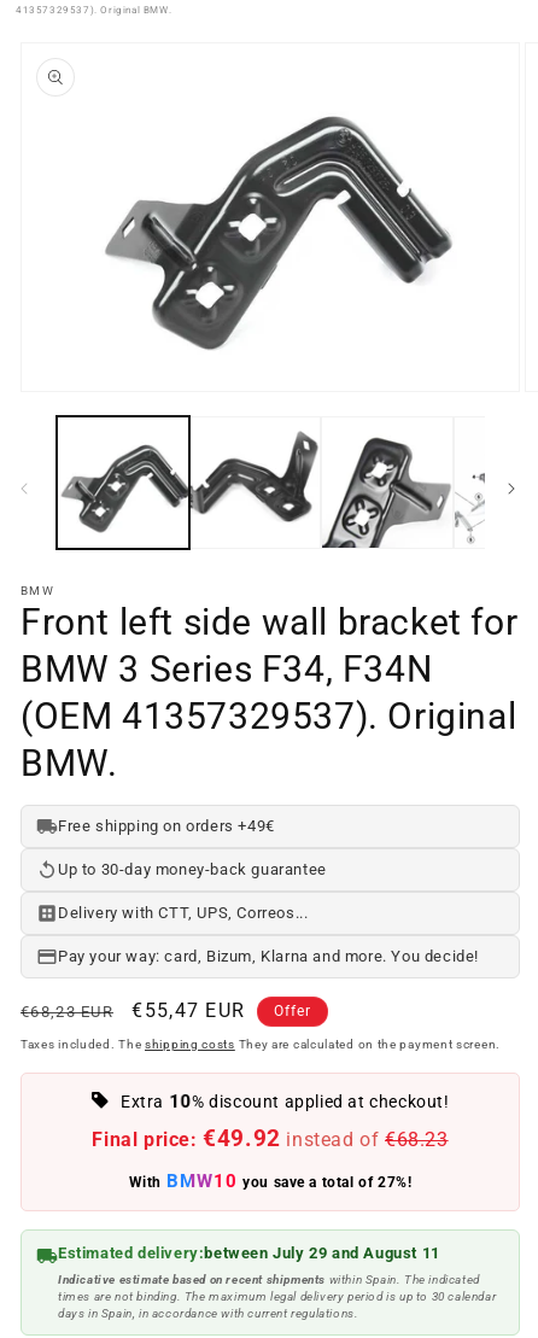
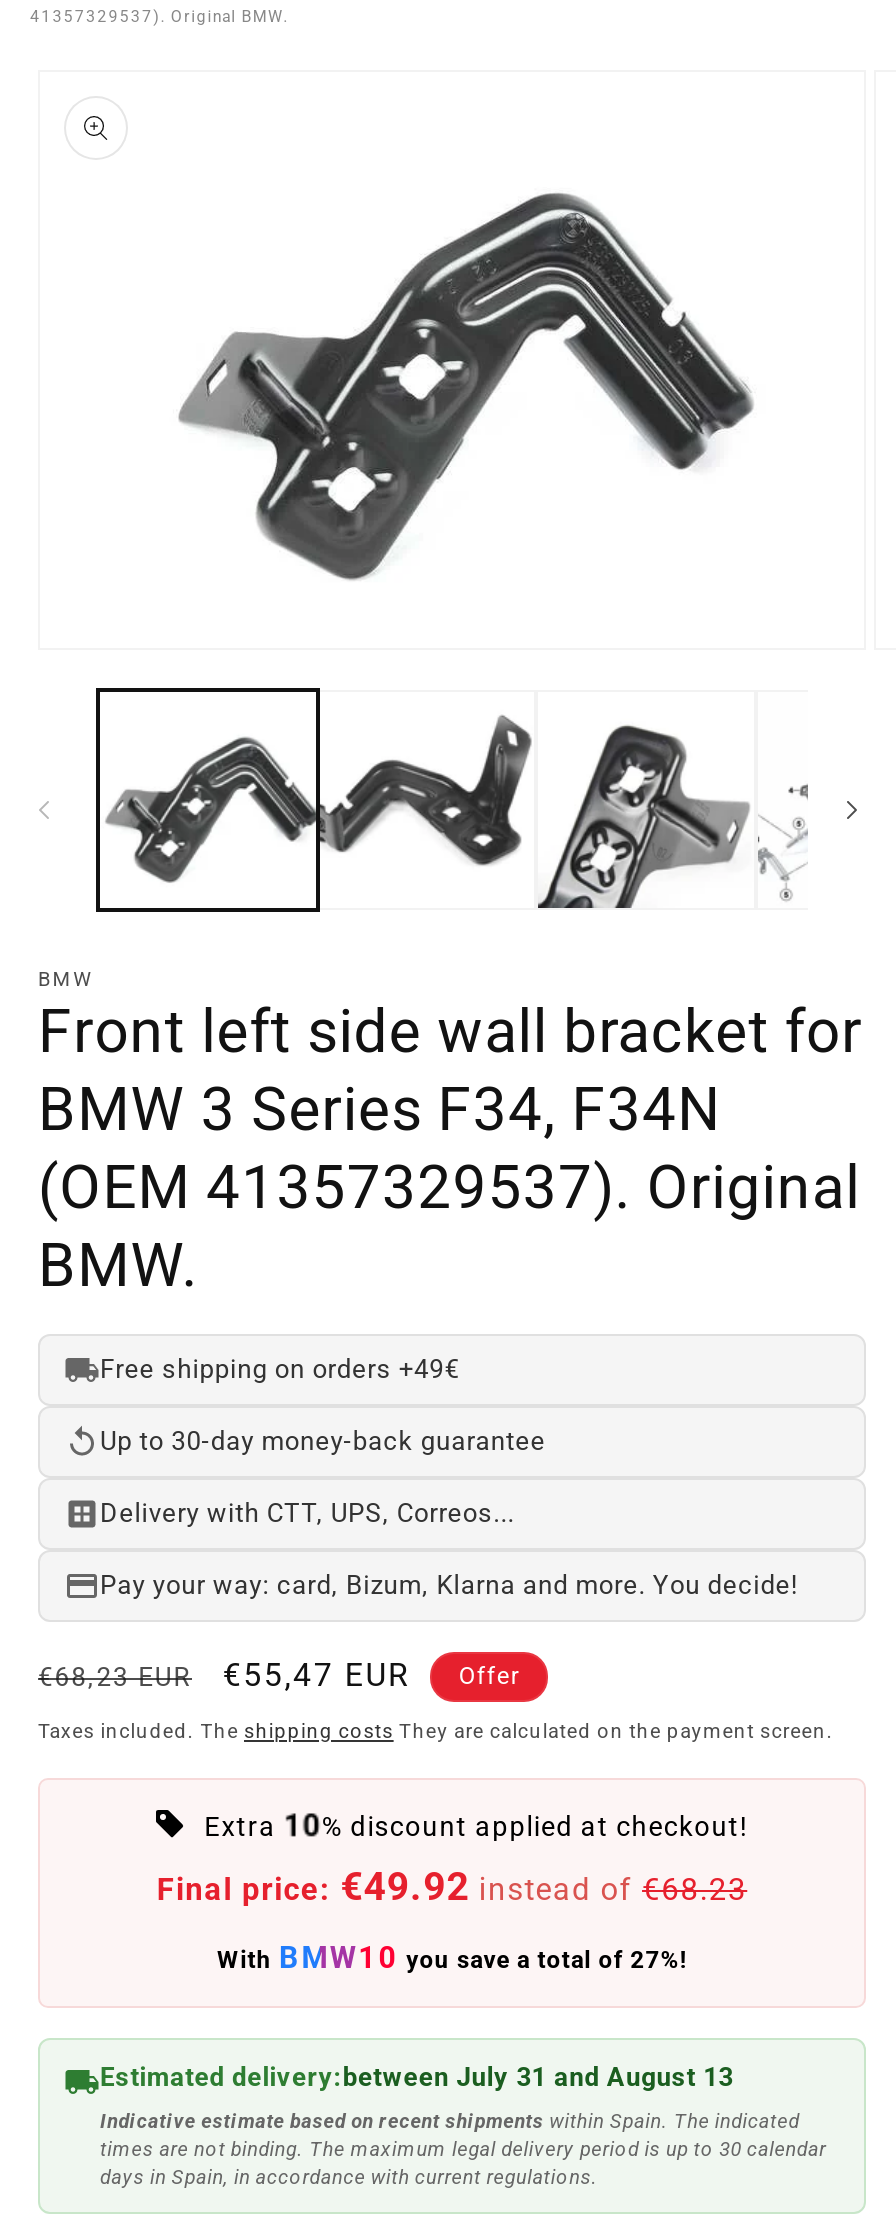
[58,1244,440,1262] Estimated delivery:between July 29 and August 11 -> [100,2062,734,2092] Estimated delivery:between July 31 and August 13

